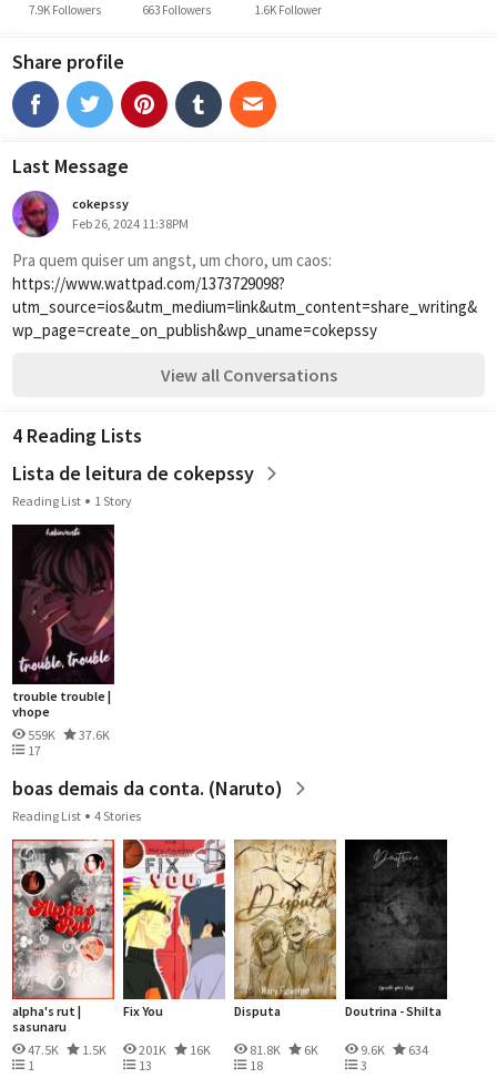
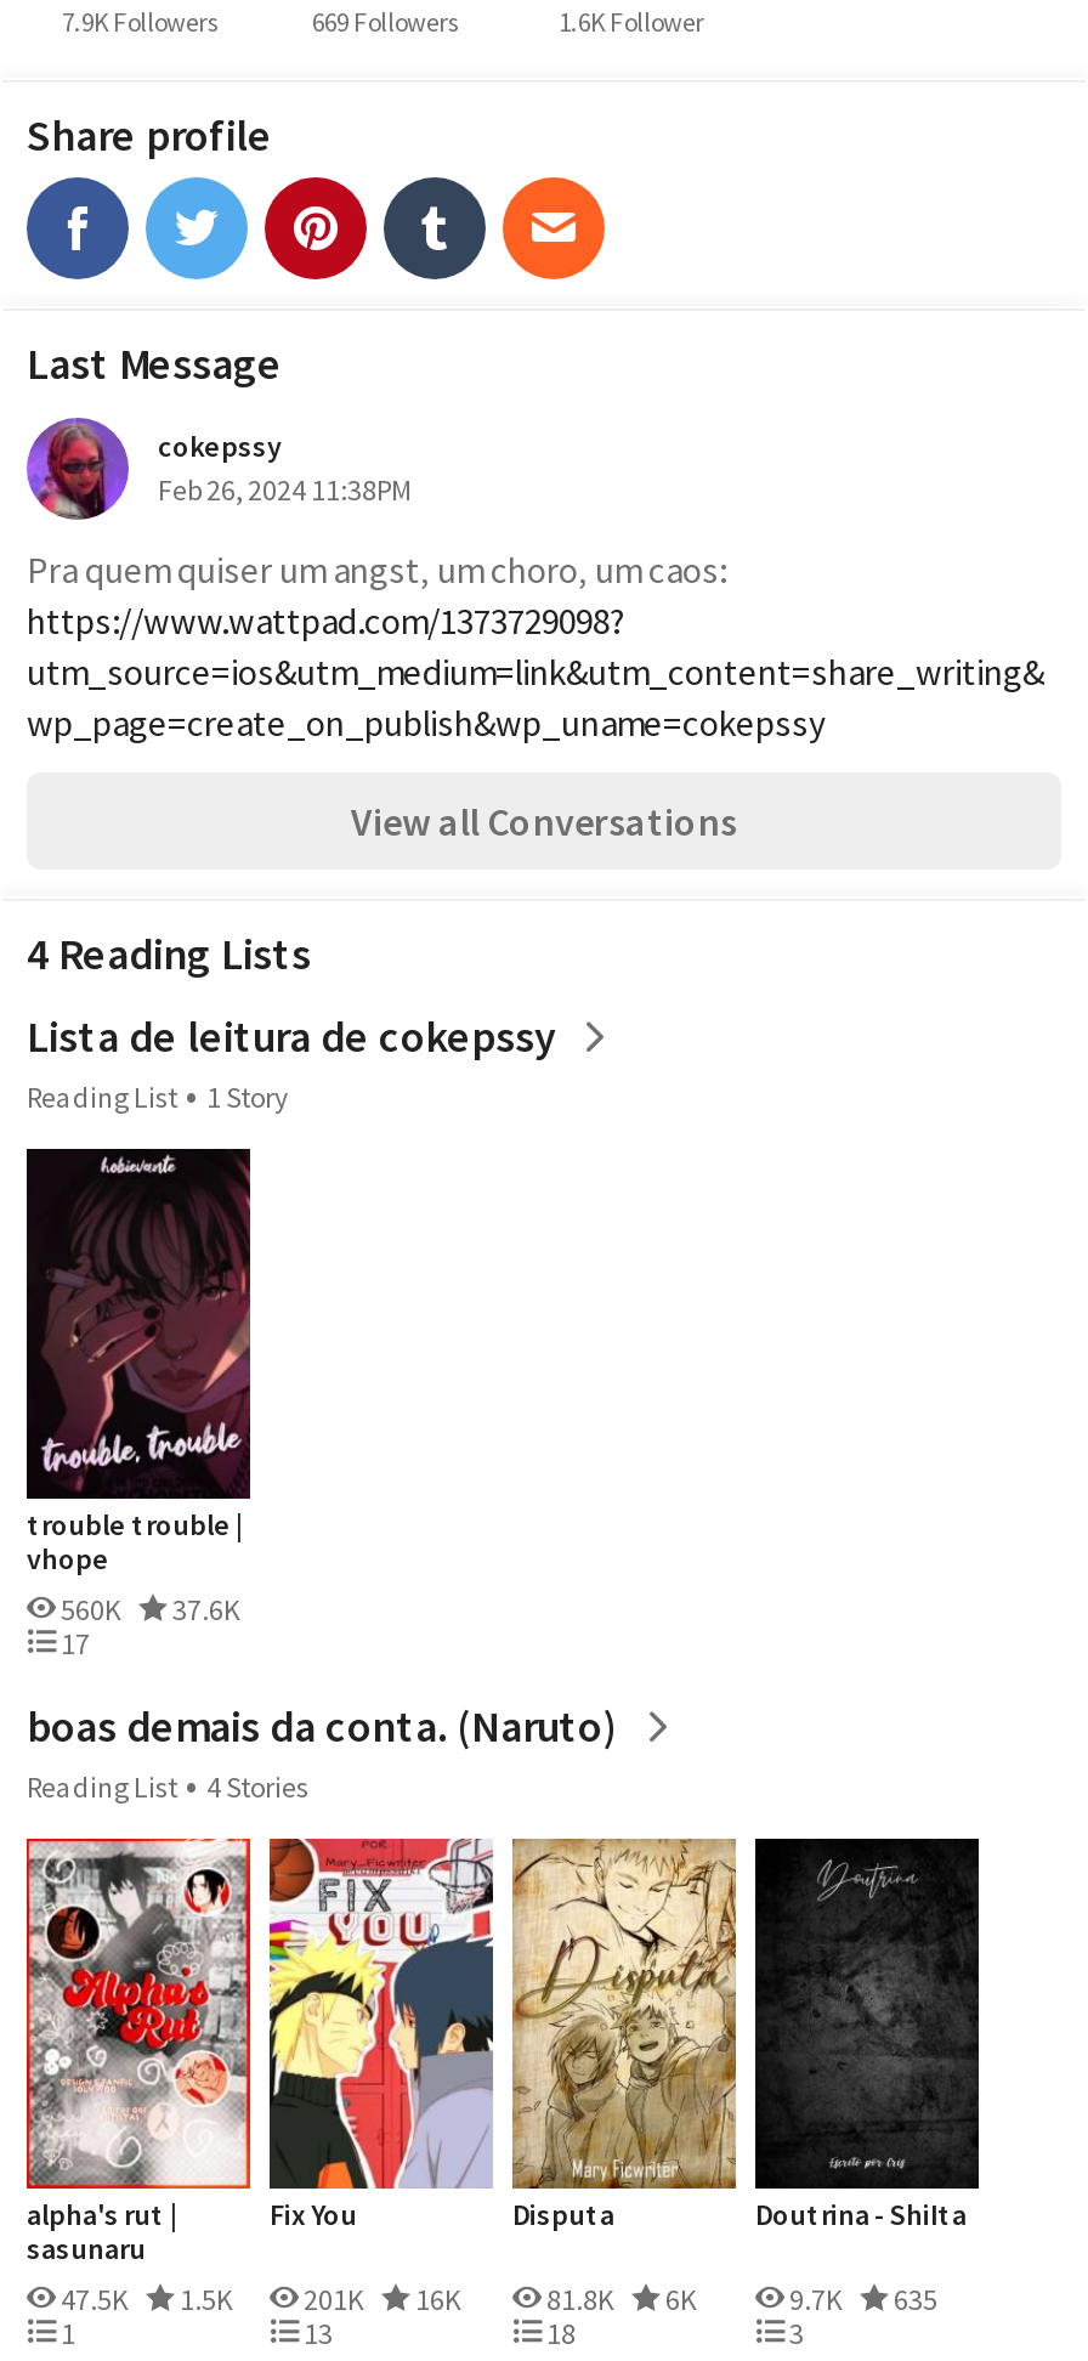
[143,2,210,18] 663 Followers -> [312,5,460,39] 669 Followers
[26,726,110,743] 559K 37.6K -> [56,1591,240,1627] 560K 37.6K
[358,1041,428,1058] 9.6K | 634 -> [784,2281,937,2317] 9.7K | 635

